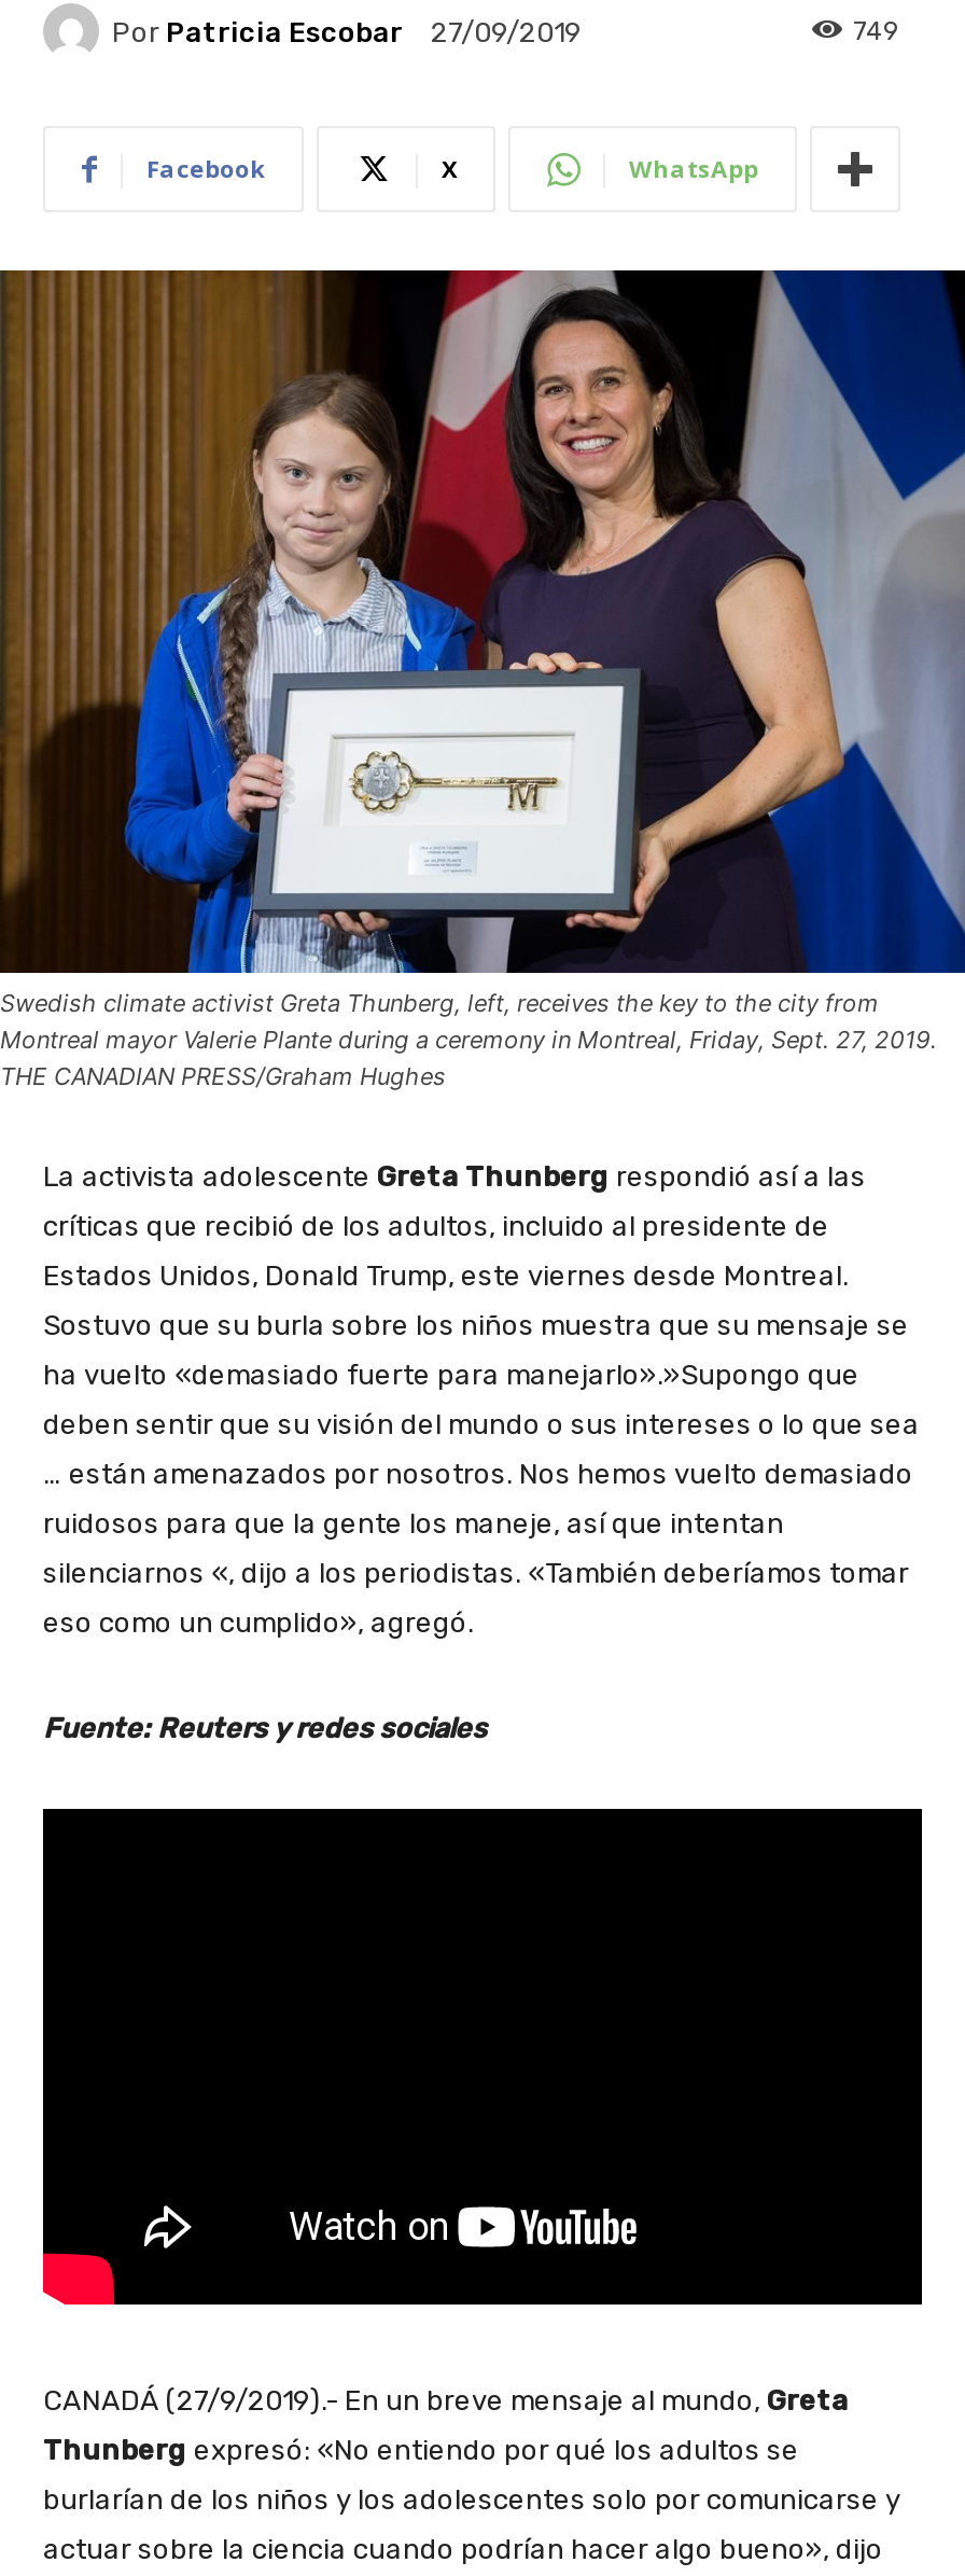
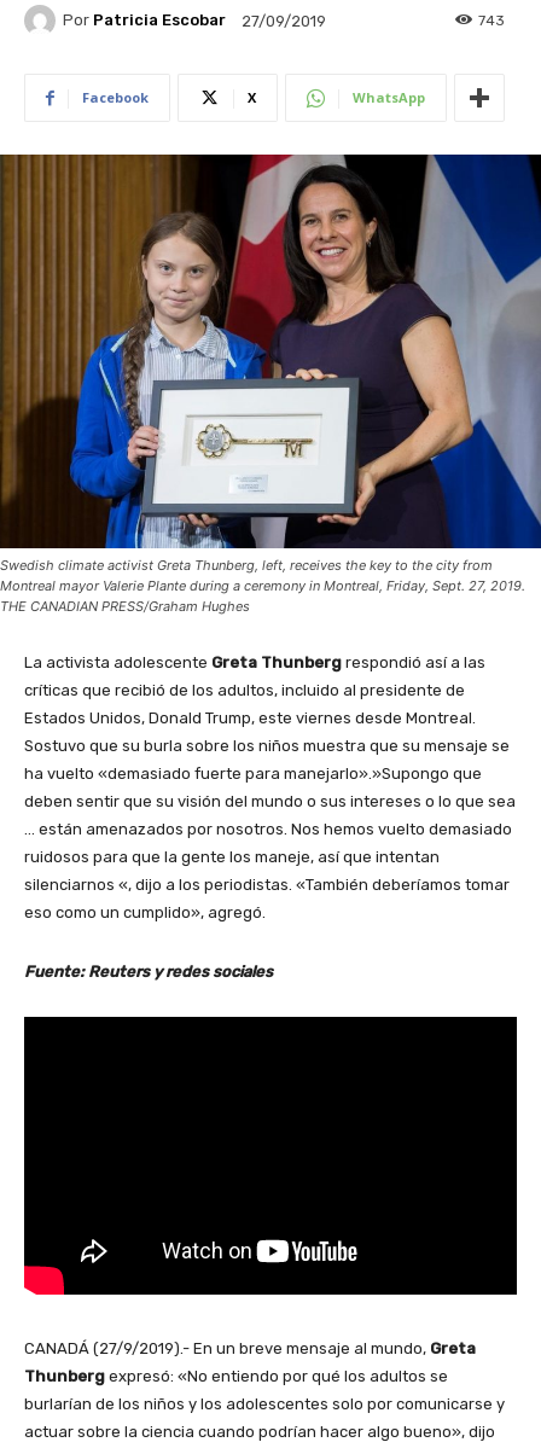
[853,16,900,46] 749 -> [478,12,505,29] 743

